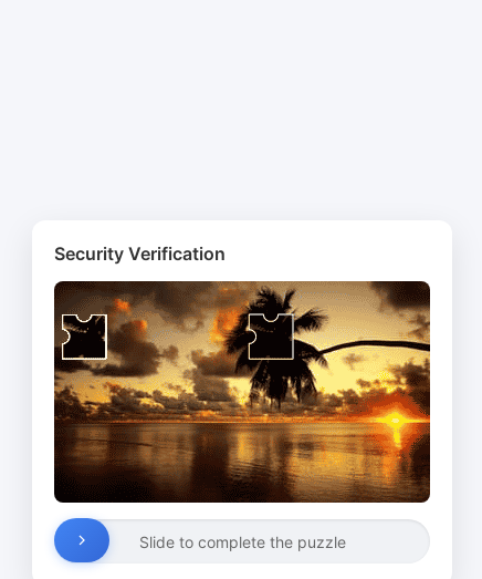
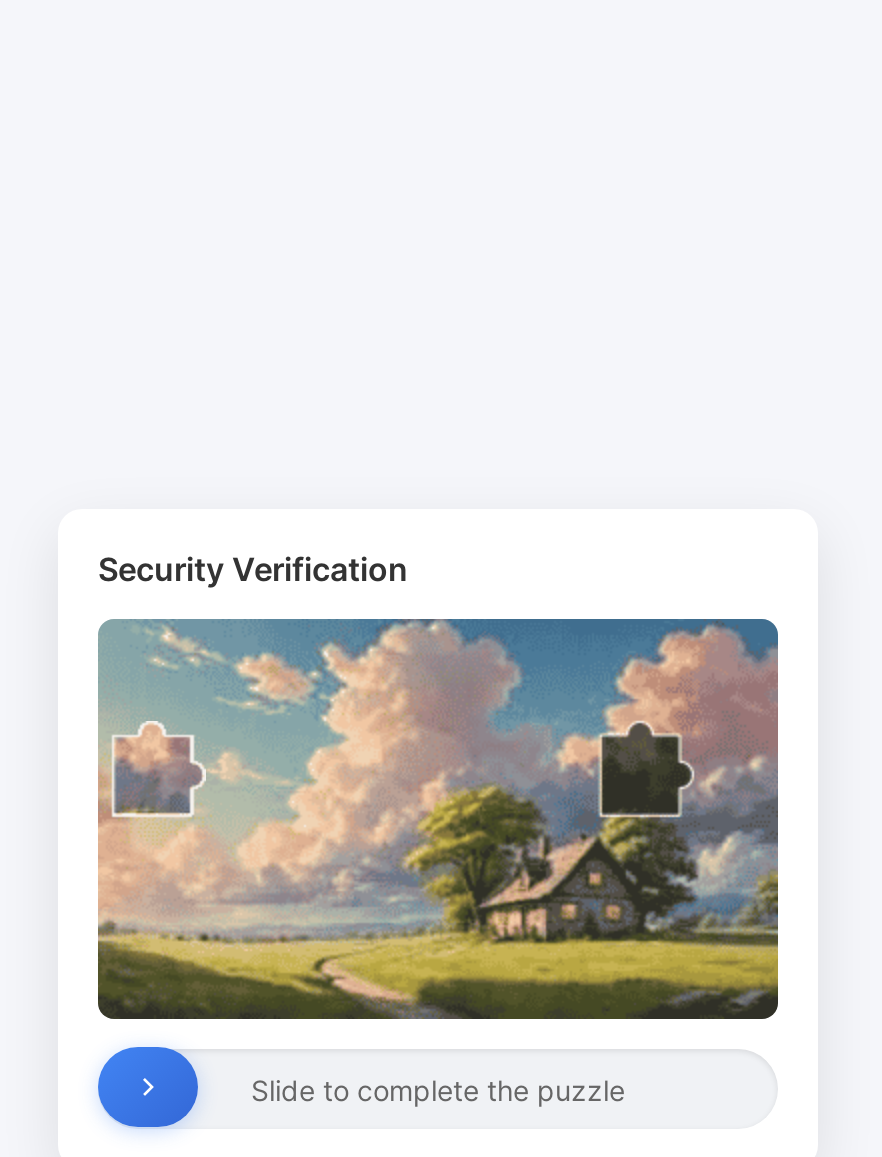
[53,280,431,504] [image] -> [96,617,780,1021] [image]

